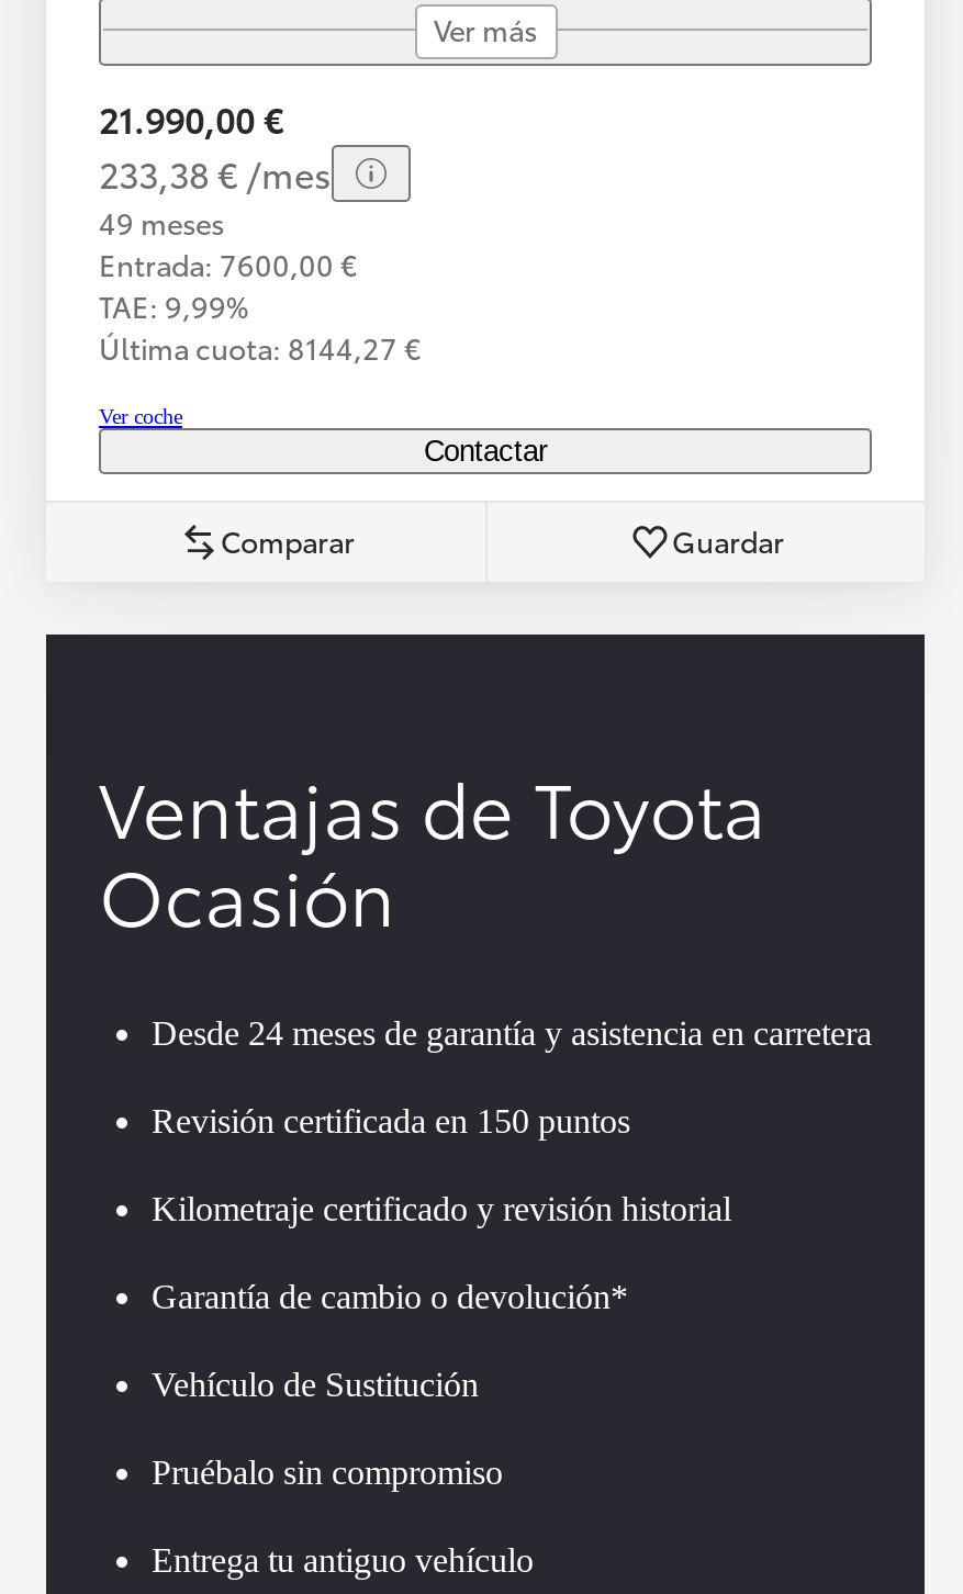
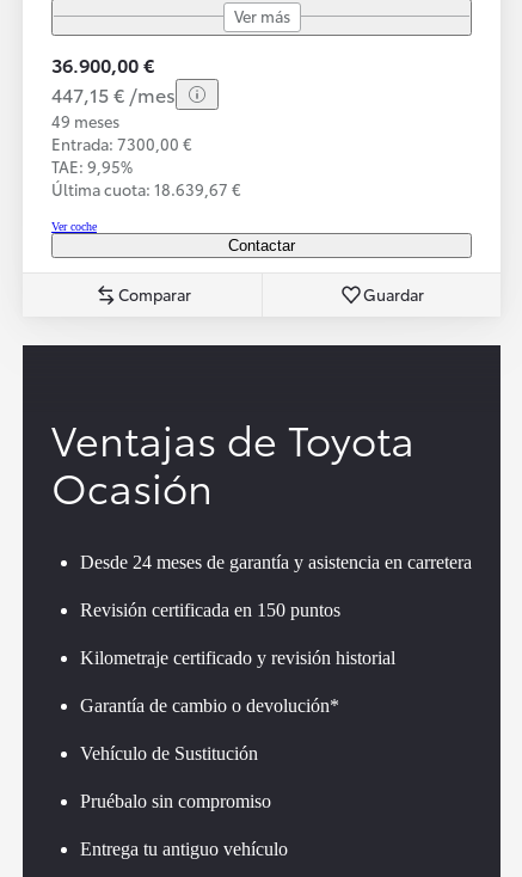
[99,91,283,142] 21.990,00 € -> [51,50,154,77] 36.900,00 €
[99,146,332,197] 233,38 € /mes -> [51,80,176,107] 447,15 € /mes
[99,243,358,282] Entrada: 7600,00 € -> [51,132,192,154] Entrada: 7300,00 €
[99,285,248,324] TAE: 9,99% -> [51,155,133,176] TAE: 9,95%
[99,326,422,366] Última cuota: 8144,27 € -> [51,178,241,199] Última cuota: 18.639,67 €

